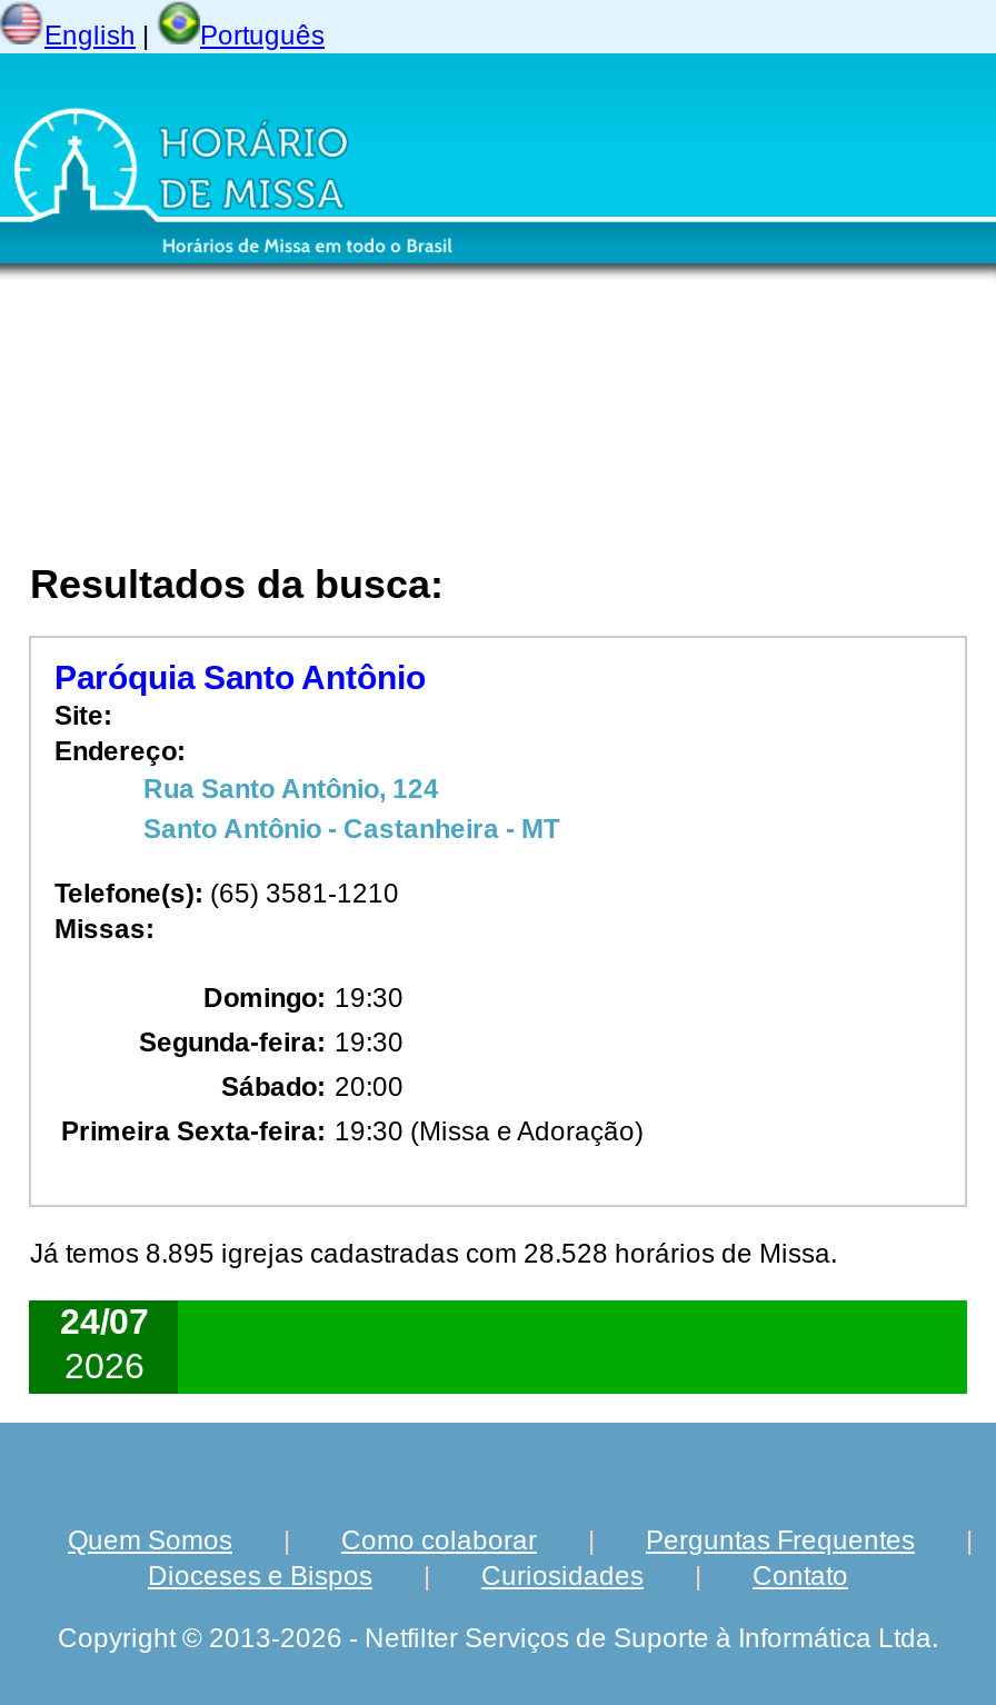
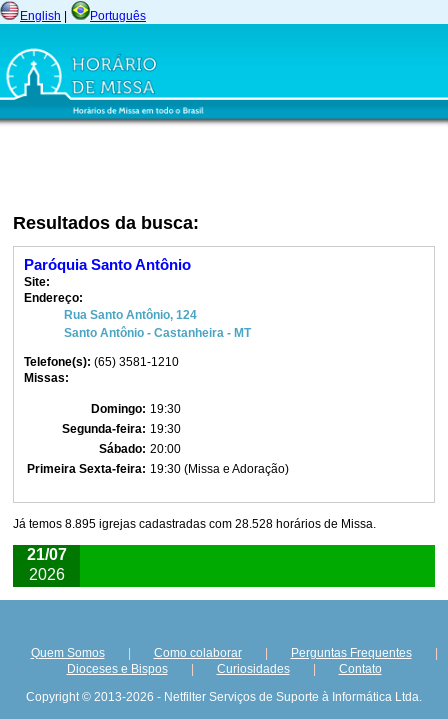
[60,1303,149,1340] 24/07 -> [27,546,67,563] 21/07

